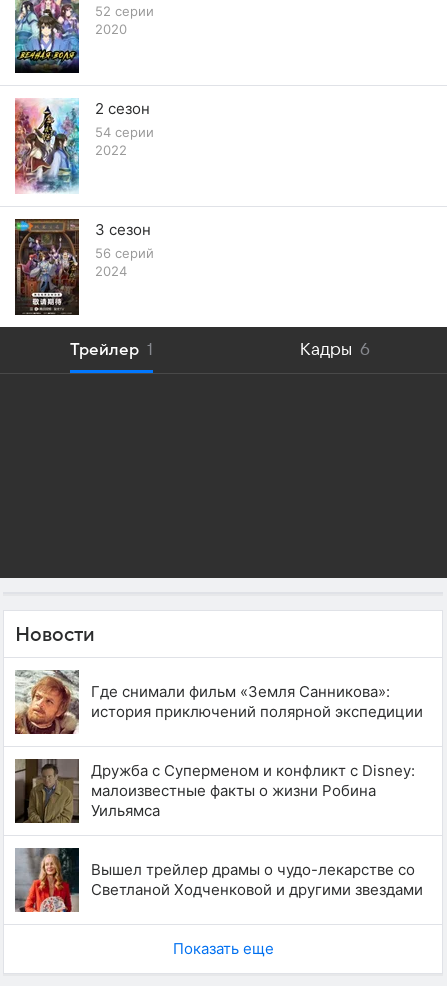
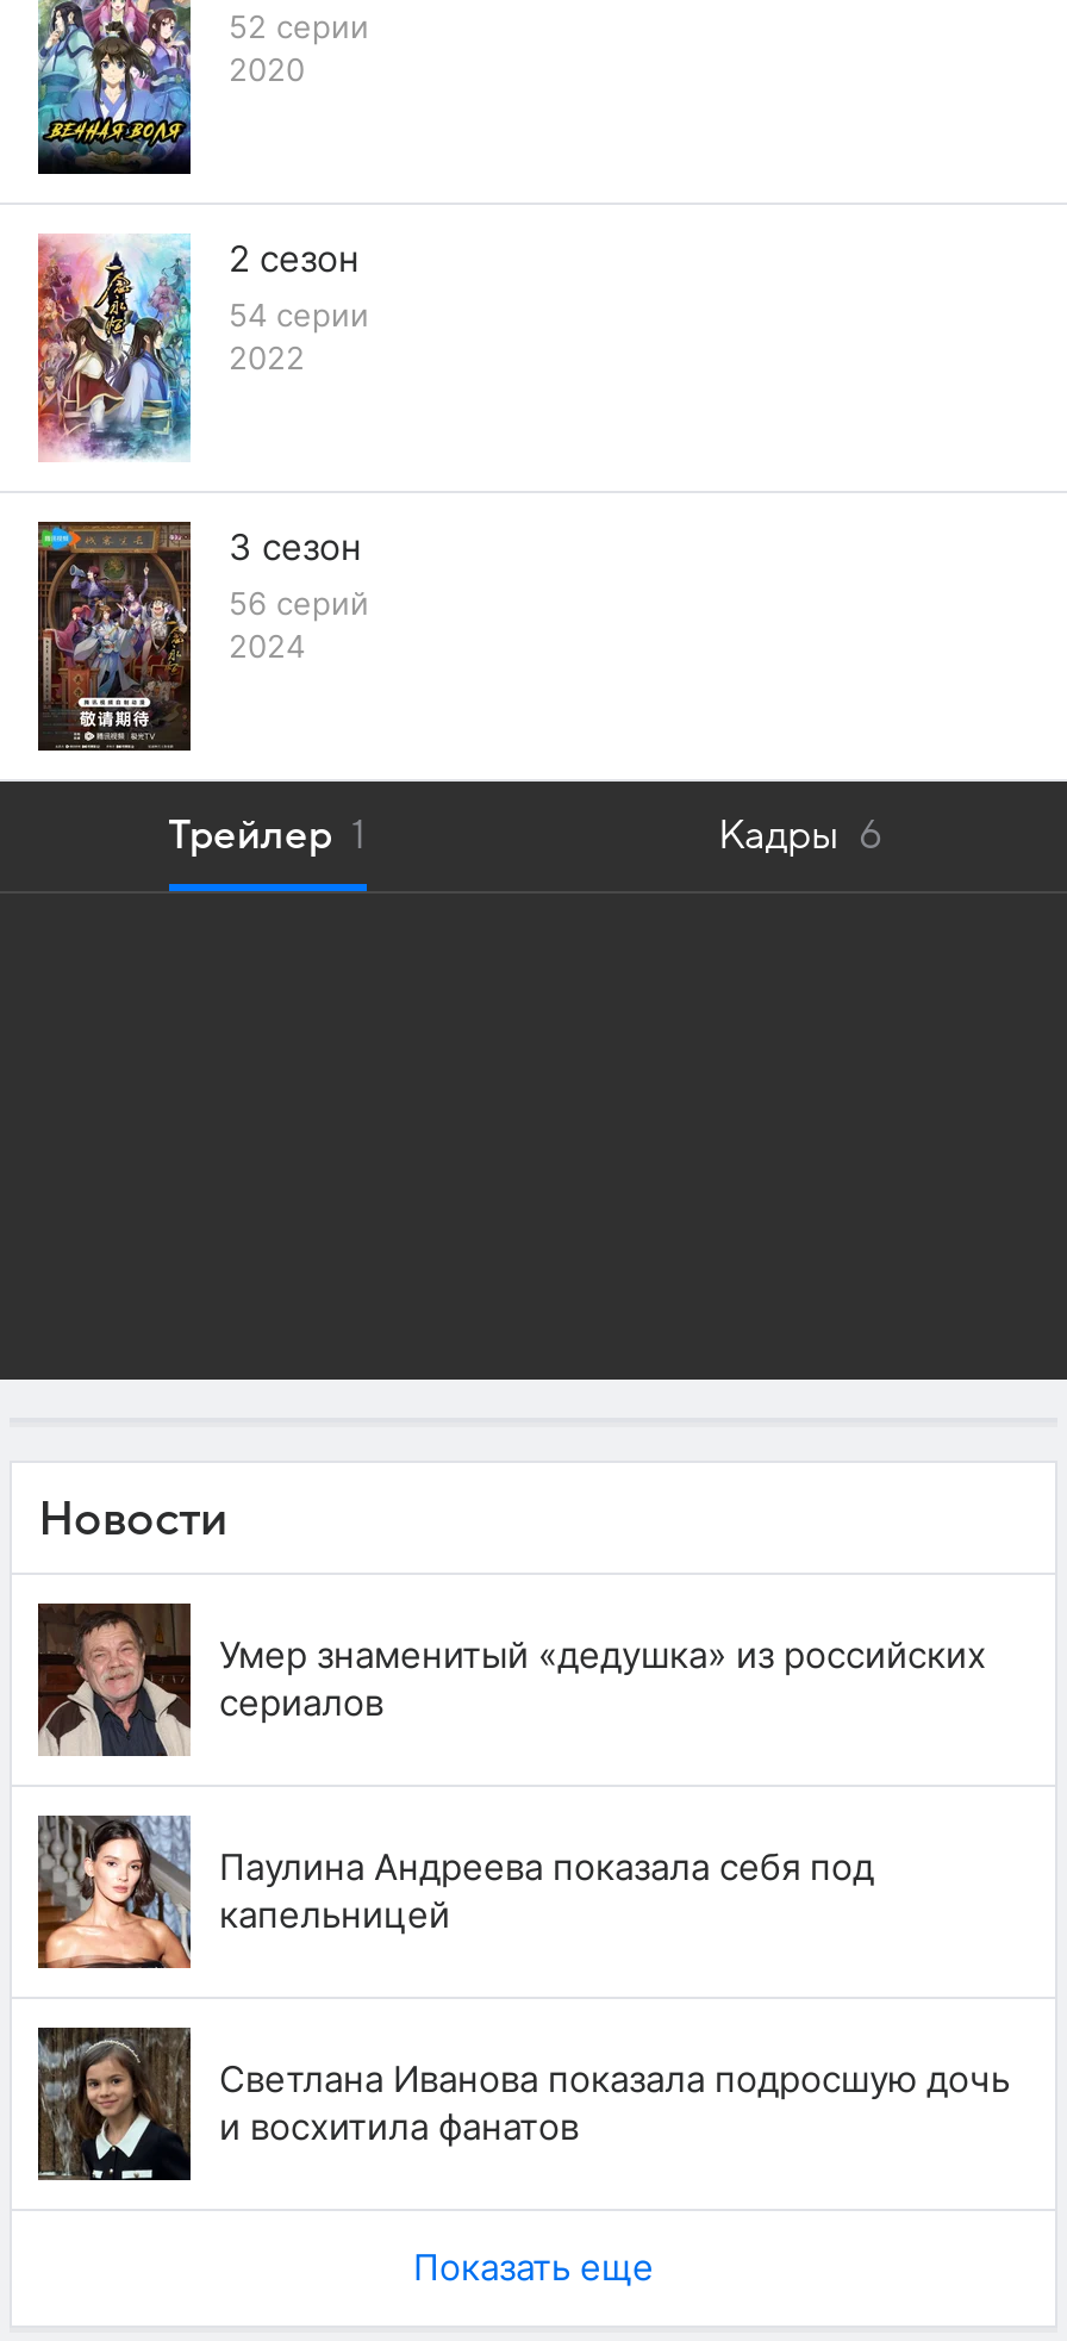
[14,670,423,735] [image] | Где снимали фильм «Земля Санникова»: | история приключений полярной экспедиции -> [36,1601,986,1756] [image] | Умер знаменитый «дедушка» из российских | сериалов
[14,759,415,824] [image] | Дружба с Суперменом и конфликт с Disney: | малоизвестные факты о жизни Робина | Уильямса -> [36,1816,874,1970] [image] | Паулина Андреева показала себя под | капельницей
[14,847,423,913] [image] | Вышел трейлер драмы о чудо-лекарстве со | Светланой Ходченковой и другими звездами -> [36,2025,1010,2183] [image] | Светлана Иванова показала подросшую дочь | и восхитила фанатов

